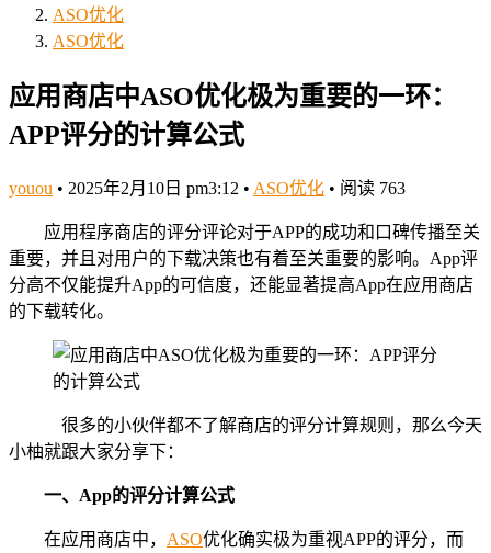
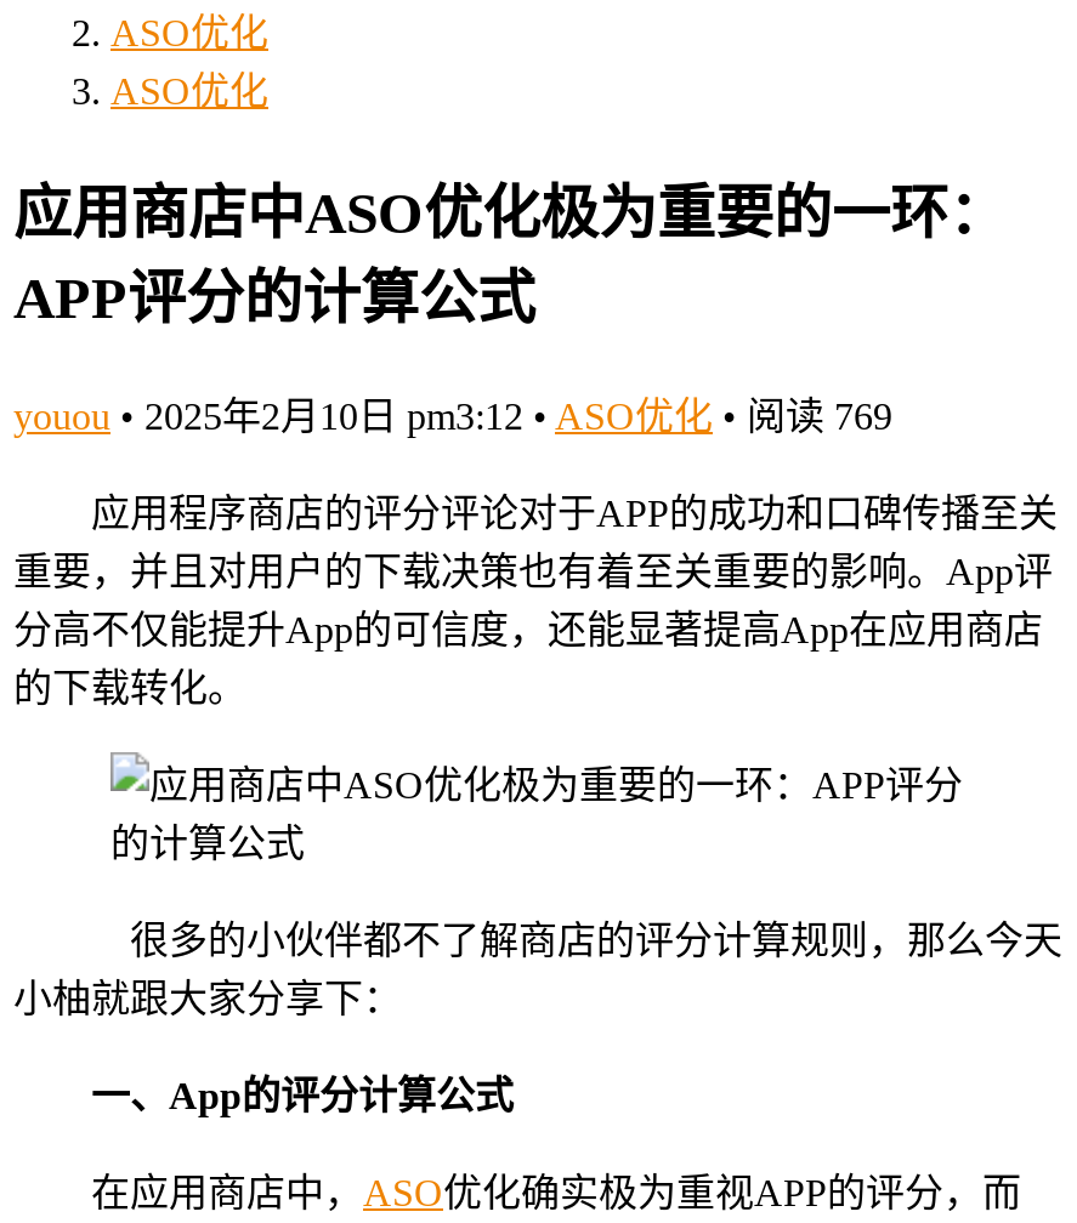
[9,179,406,197] youou • 2025年2月10日 pm3:12 • ASO优化 • 阅读 763 -> [13,395,892,436] youou • 2025年2月10日 pm3:12 • ASO优化 • 阅读 769

